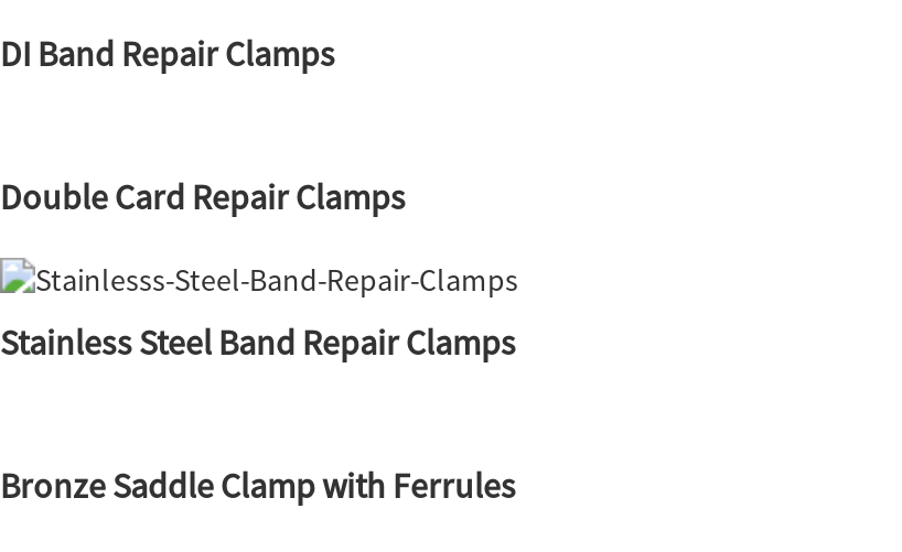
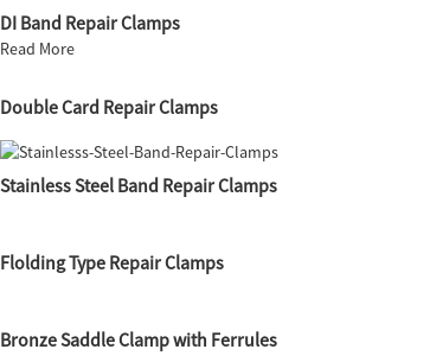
none -> [0,38,75,59] Read More
none -> [0,251,224,275] Flolding Type Repair Clamps

